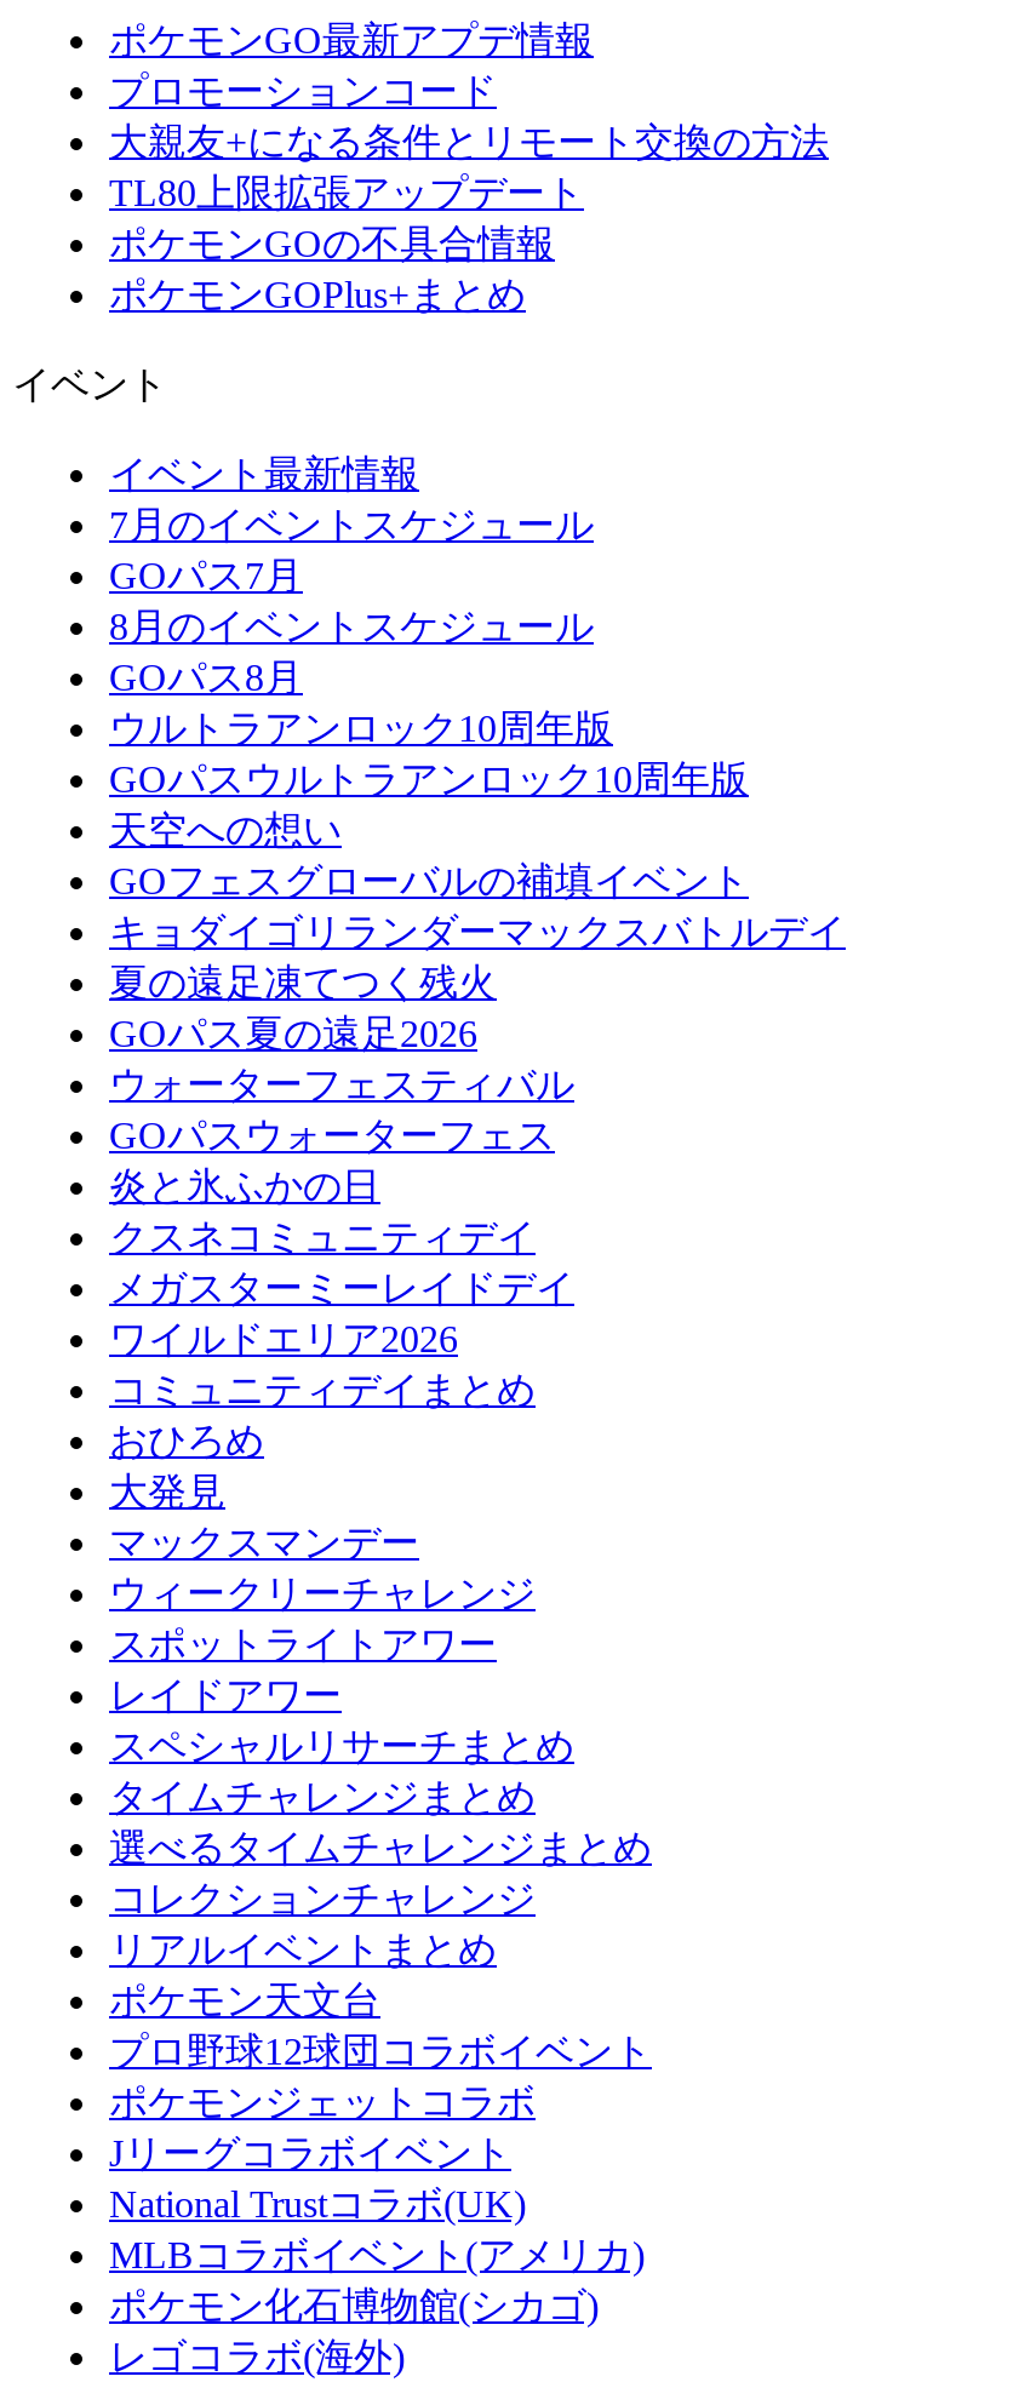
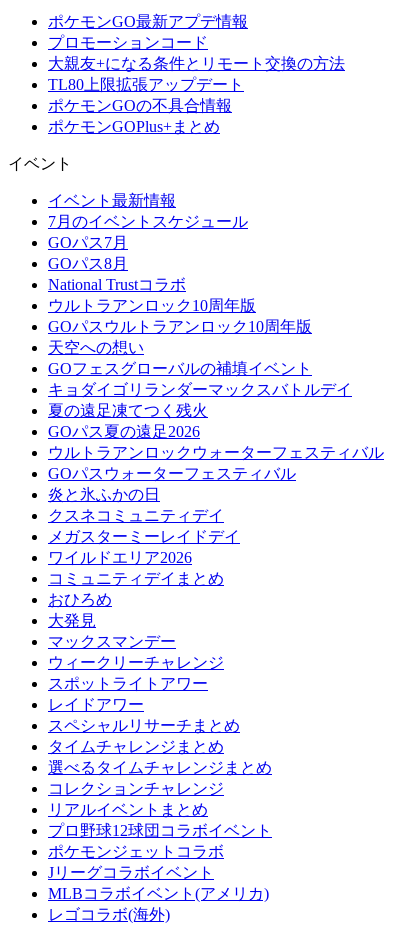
[109,606,594,647] 8月のイベントスケジュール -> none
none -> [48,276,186,293] National Trustコラボ
[109,1064,574,1156] ウォーターフェスティバル | GOパスウォーターフェス -> [48,444,384,482] ウルトラアンロックウォーターフェスティバル | GOパスウォーターフェスティバル
[109,1980,380,2021] ポケモン天文台 -> none
[109,2183,526,2224] National Trustコラボ(UK) -> none
[109,2285,599,2326] ポケモン化石博物館(シカゴ) -> none

